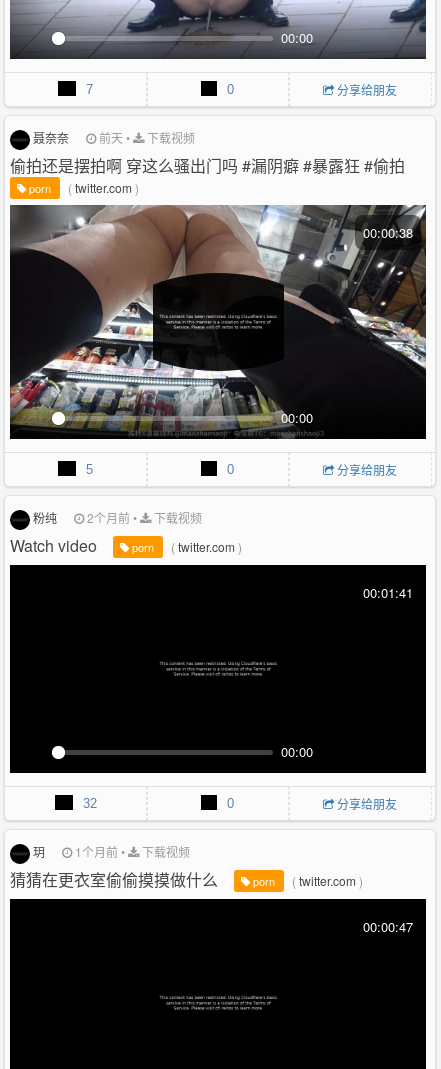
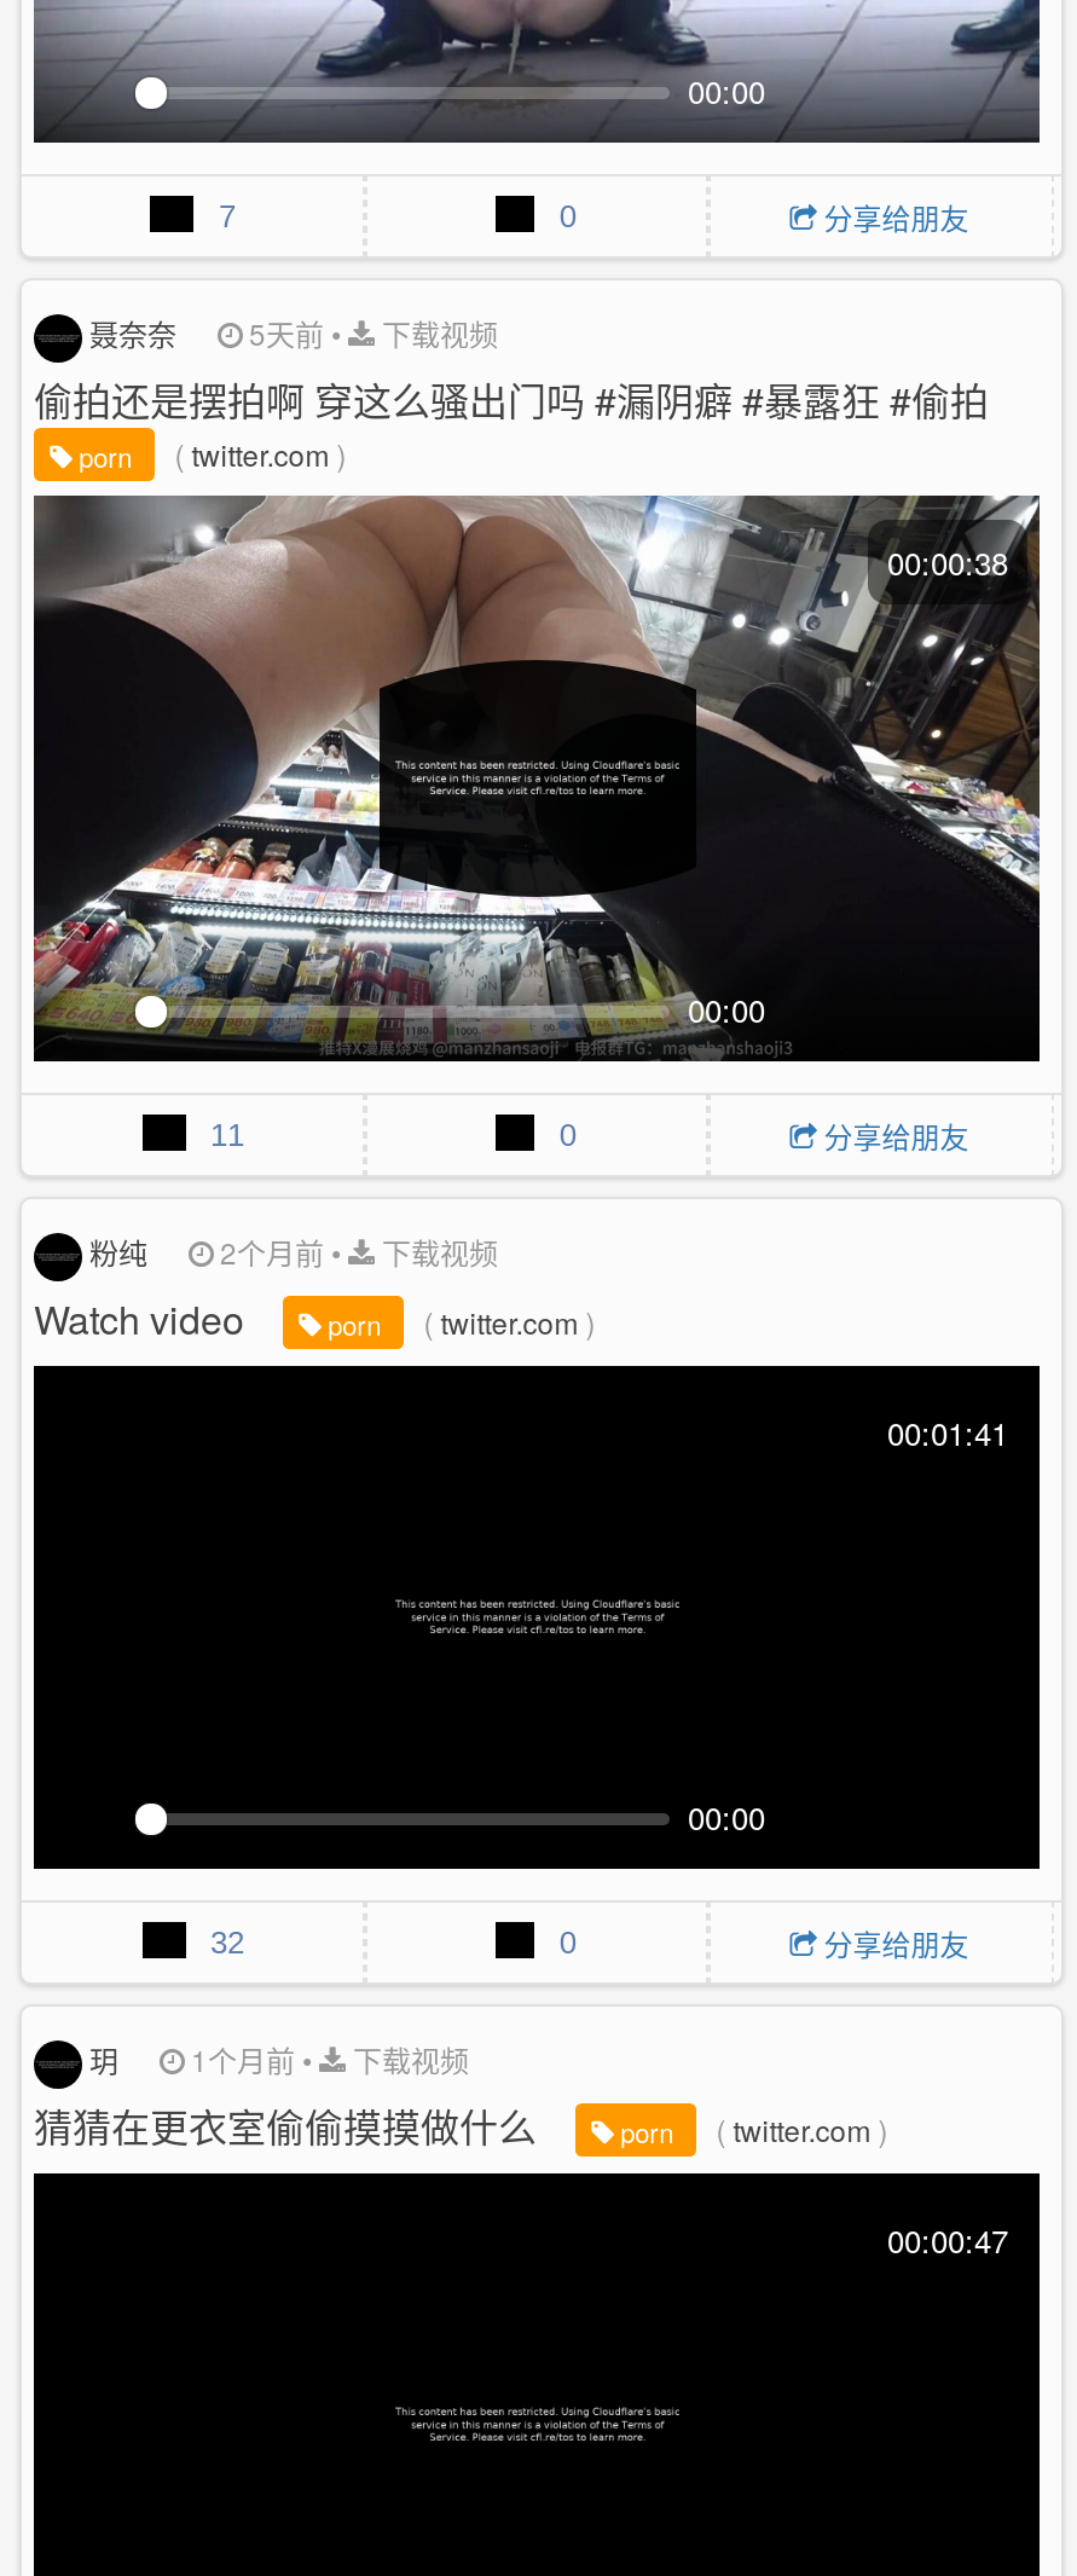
[96,129,133,146] 前天• -> [242,312,348,353] 5天前•
[86,462,93,477] 5 -> [210,1117,244,1153] 11

